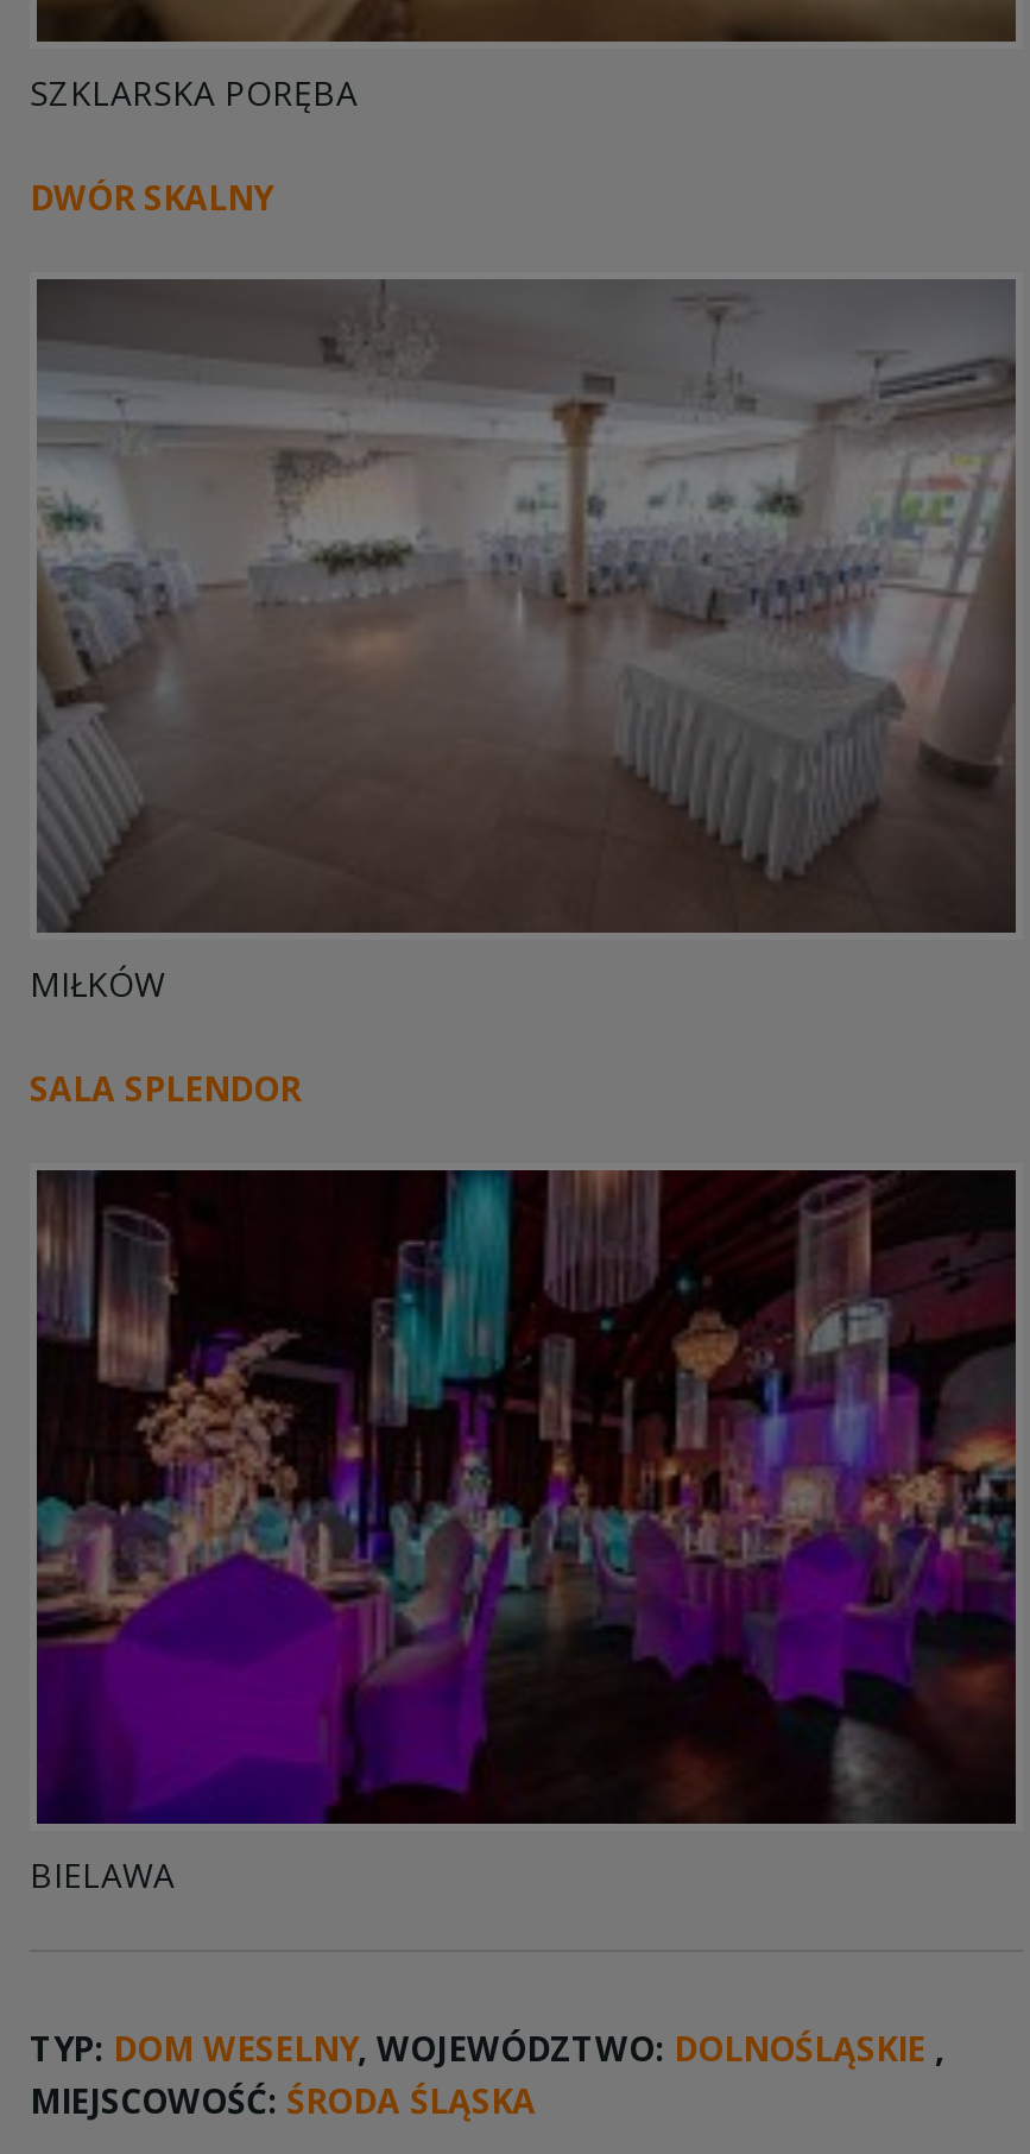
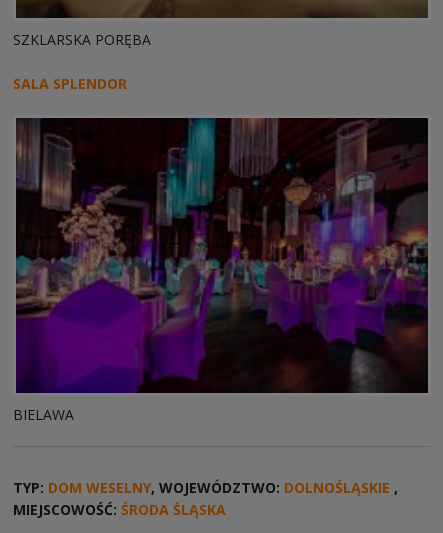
[30,176,272,221] DWÓR SKALNY -> none
[30,278,1016,1007] [image] | MIŁKÓW -> none

